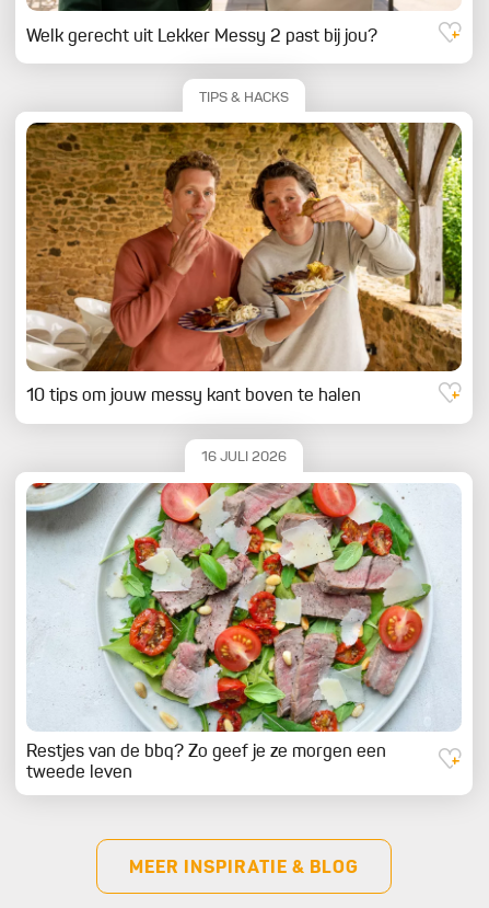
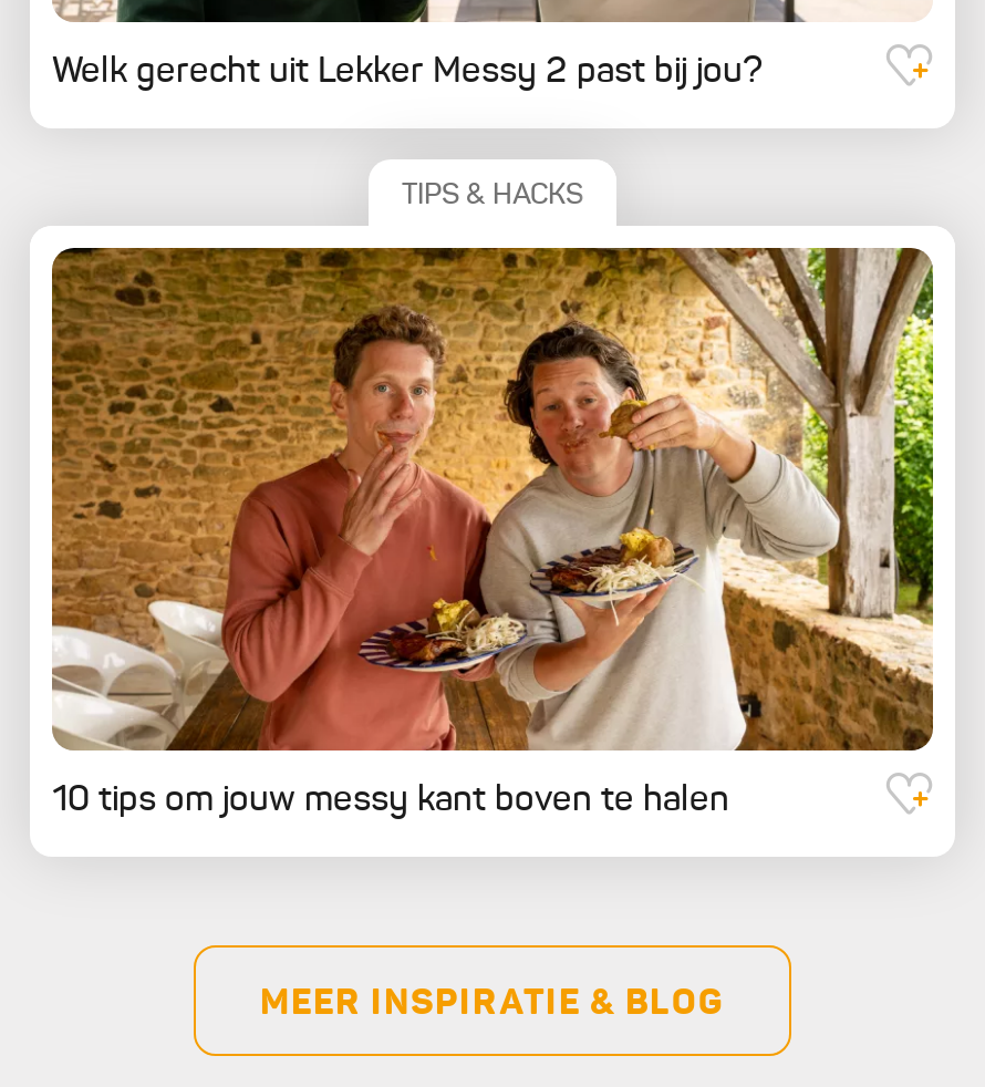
[201,451,287,465] 16 JULI 2026 -> none
[26,478,440,782] [image] | Restjes van de bbq? Zo geef je ze morgen een | tweede leven -> none

